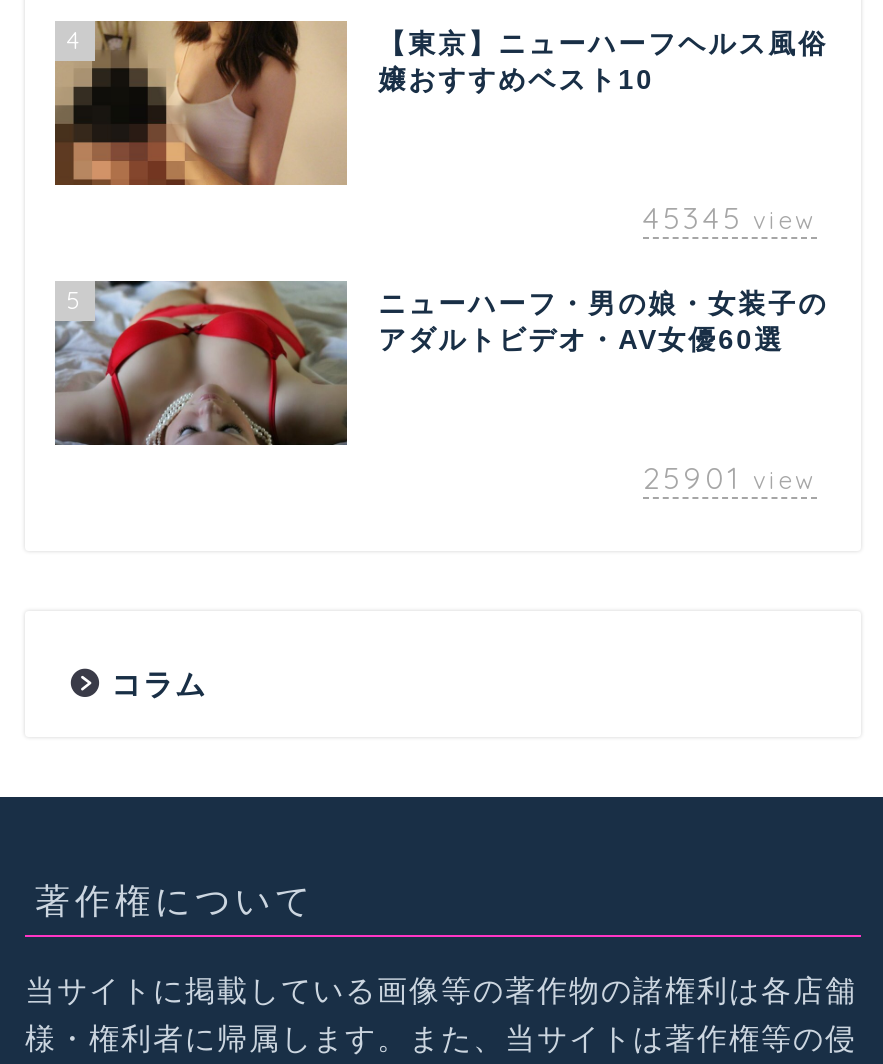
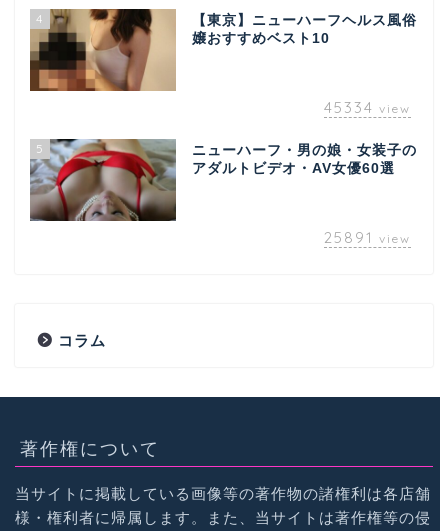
[643,199,817,237] 45345 view -> [324,98,411,117] 45334 view
[643,459,817,497] 25901 view -> [324,228,411,247] 25891 view

